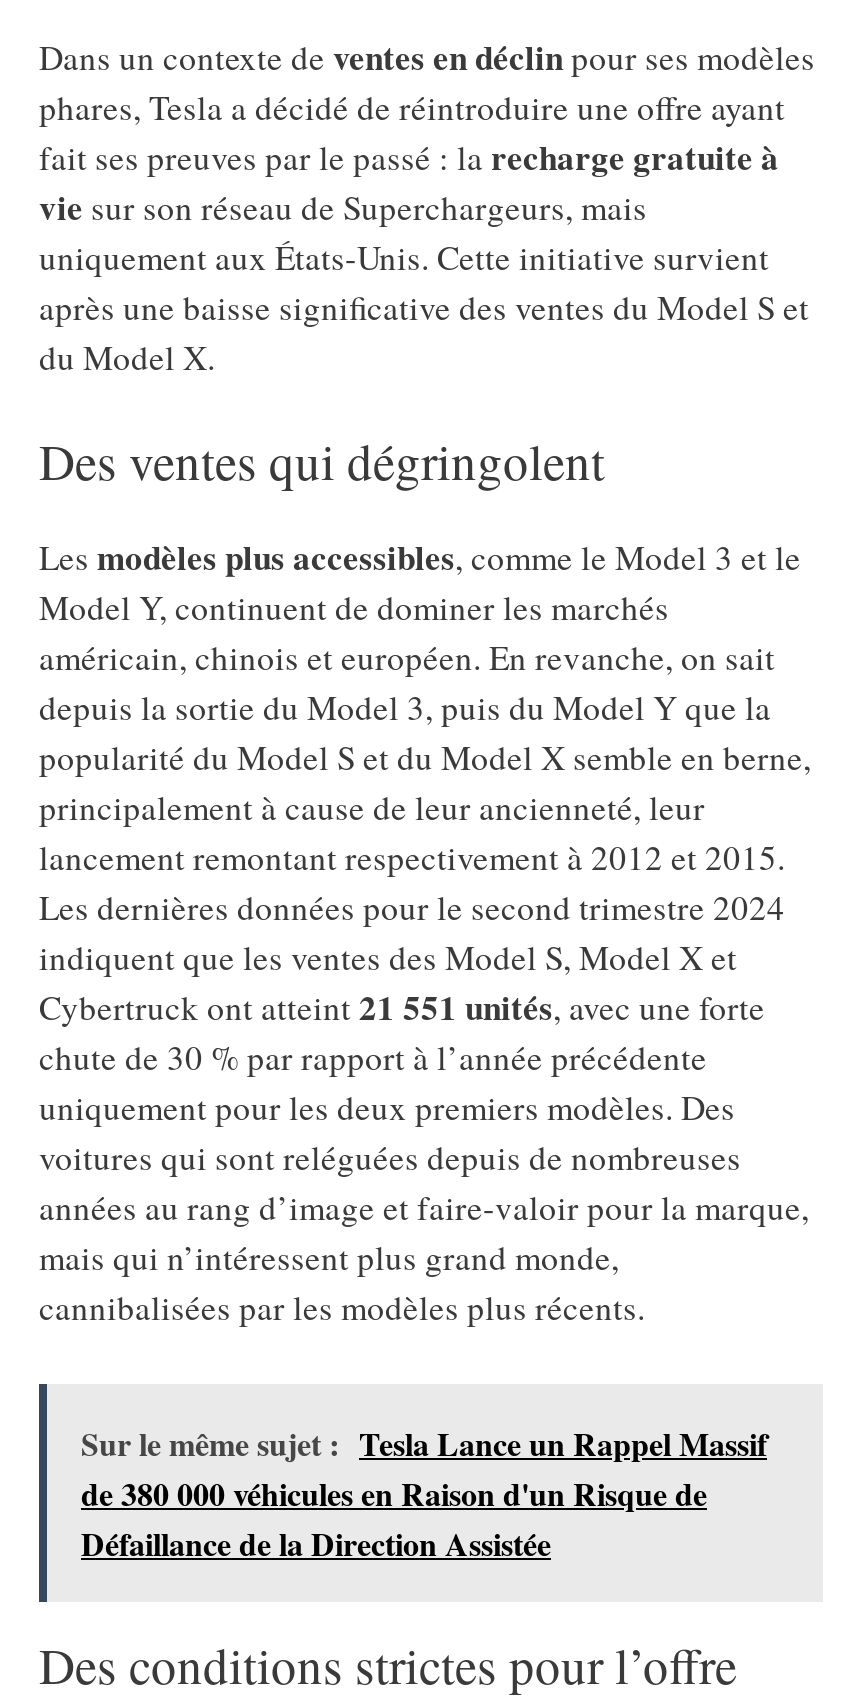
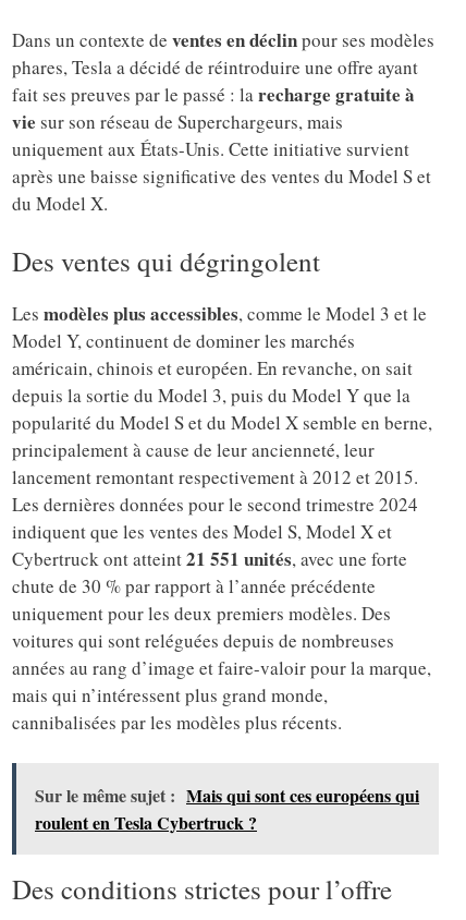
[81,1419,767,1565] Sur le même sujet : Tesla Lance un Rappel Massif | de 380 000 véhicules en Raison d'un Risque de | Défaillance de la Direction Assistée -> [35,783,419,835] Sur le même sujet : Mais qui sont ces européens qui | roulent en Tesla Cybertruck ?

